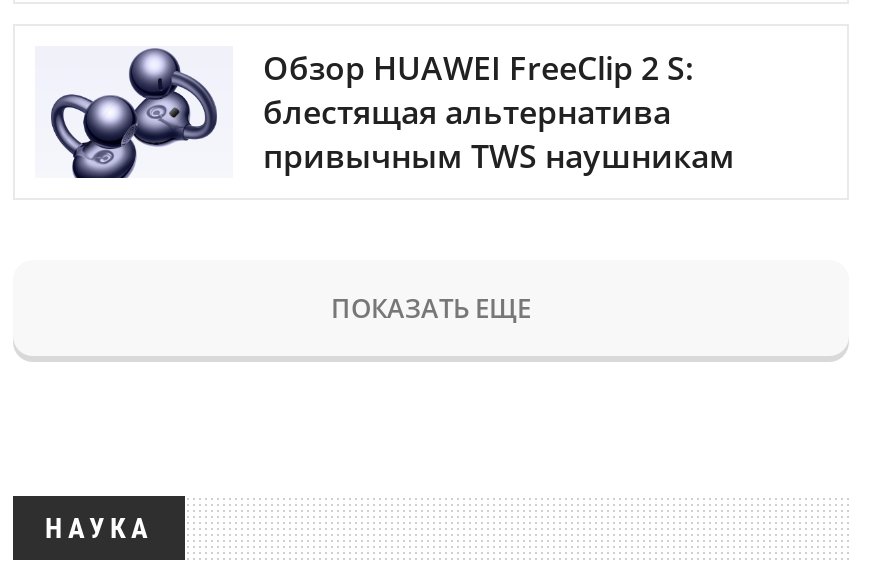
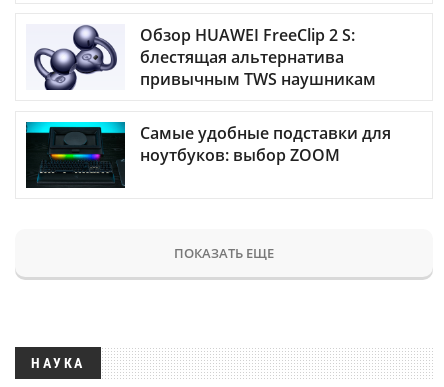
none -> [25,121,391,189] [image] | Самые удобные подставки для | ноутбуков: выбор ZOOM

